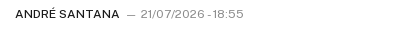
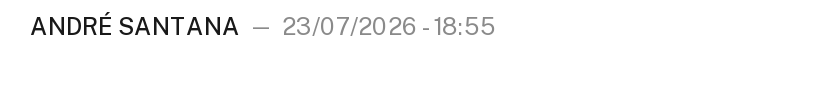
[15,7,244,21] ANDRÉ SANTANA 21/07/2026 - 18:55 -> [30,13,496,41] ANDRÉ SANTANA 23/07/2026 - 18:55

